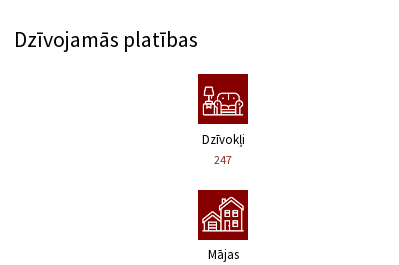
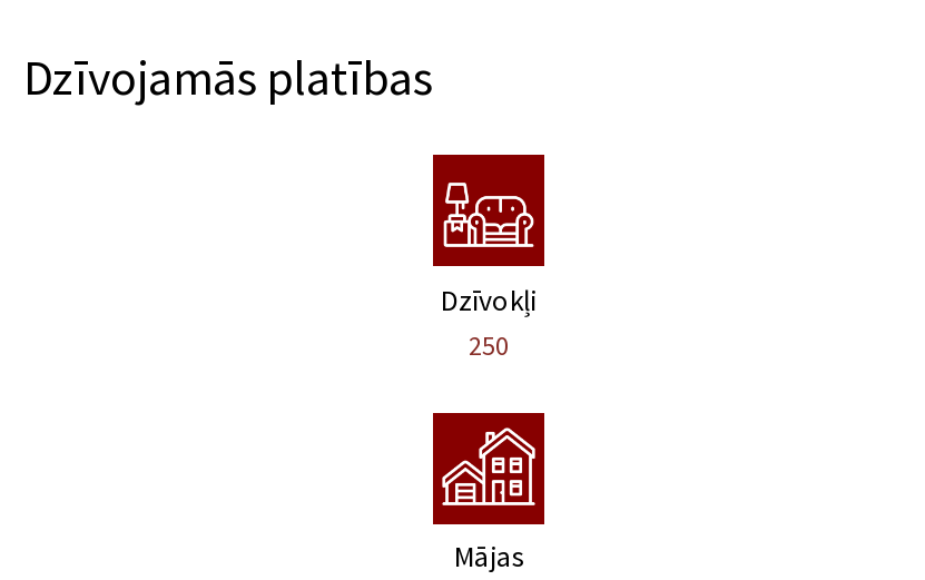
[214,152,232,167] 247 -> [469,328,509,361] 250

